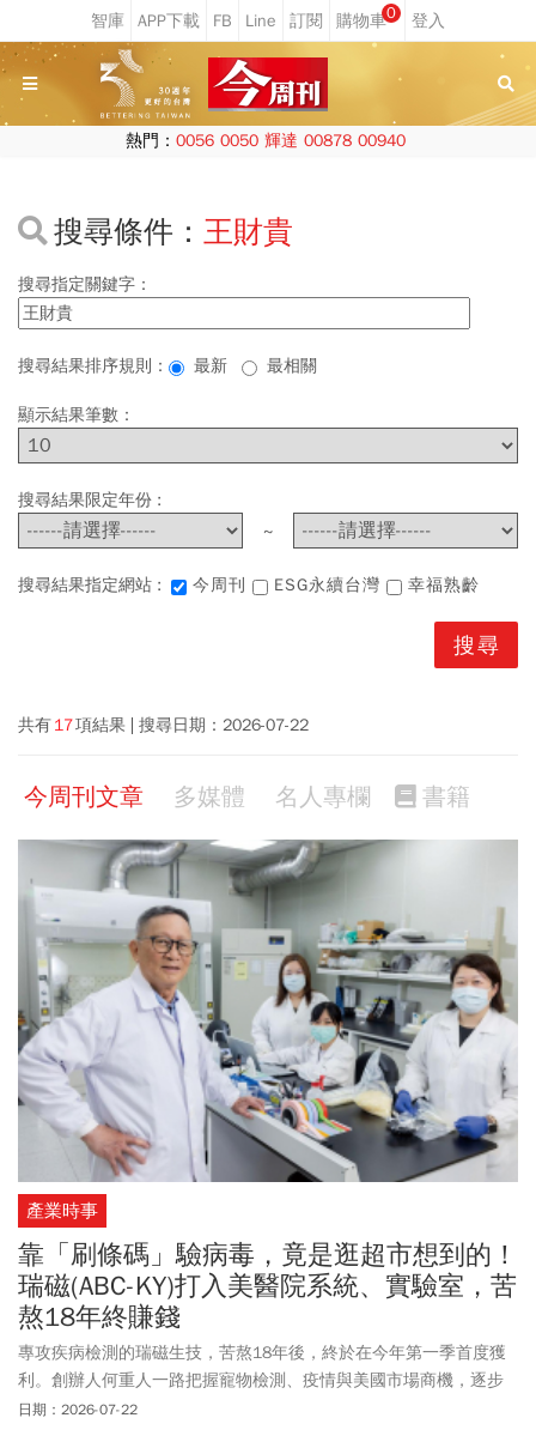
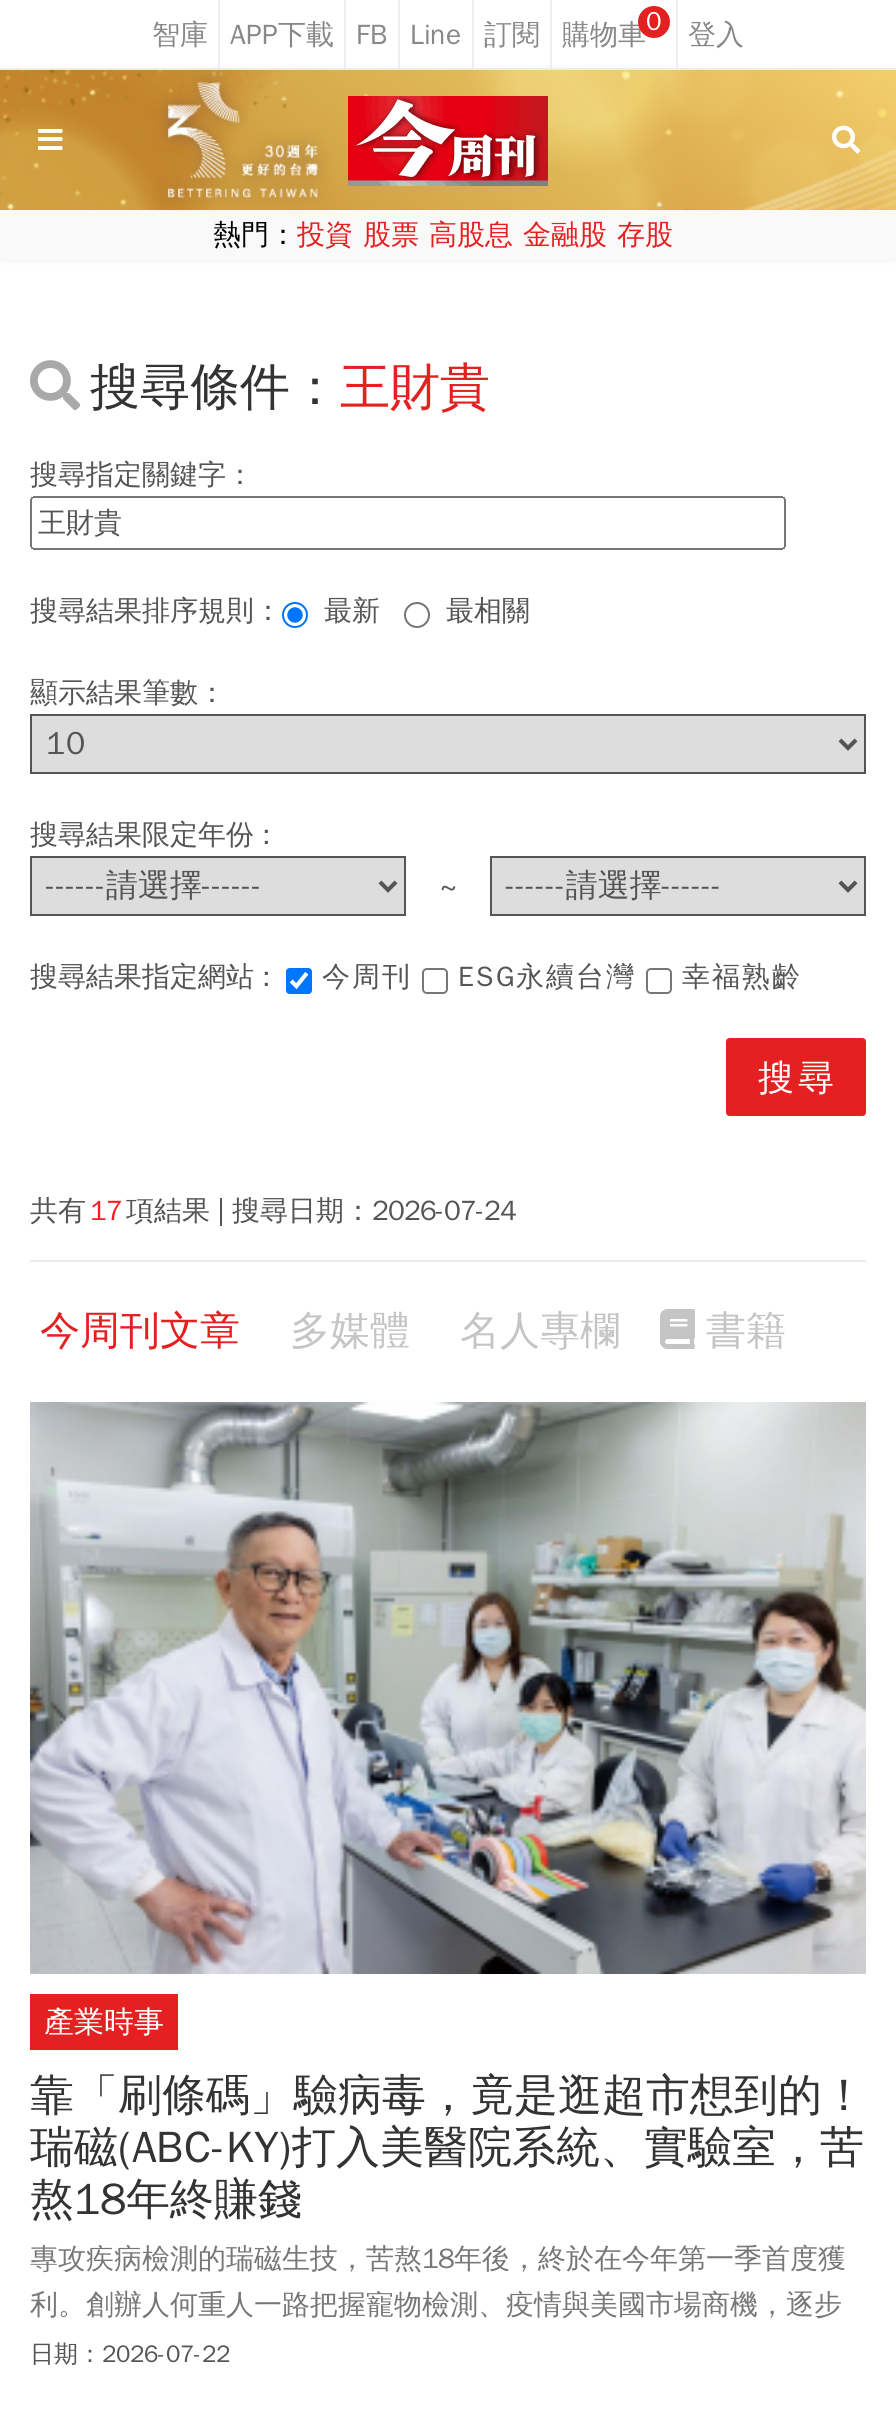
[125,131,405,151] 熱門：0056 0050 輝達 00878 00940 -> [213,218,673,252] 熱門：投資 股票 高股息 金融股 存股
[18,715,309,735] 共有 17 項結果 搜尋日期：2026-07-22 -> [30,1194,516,1228] 共有 17 項結果 搜尋日期：2026-07-24

